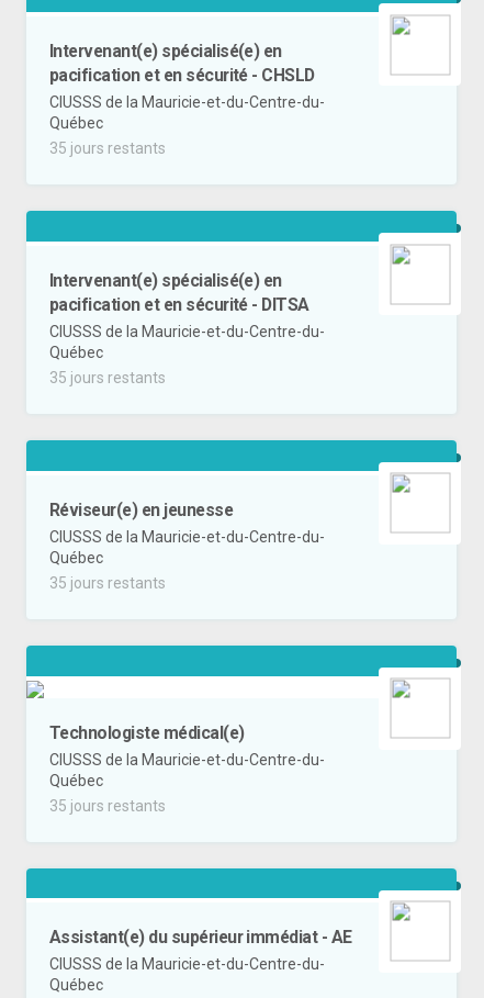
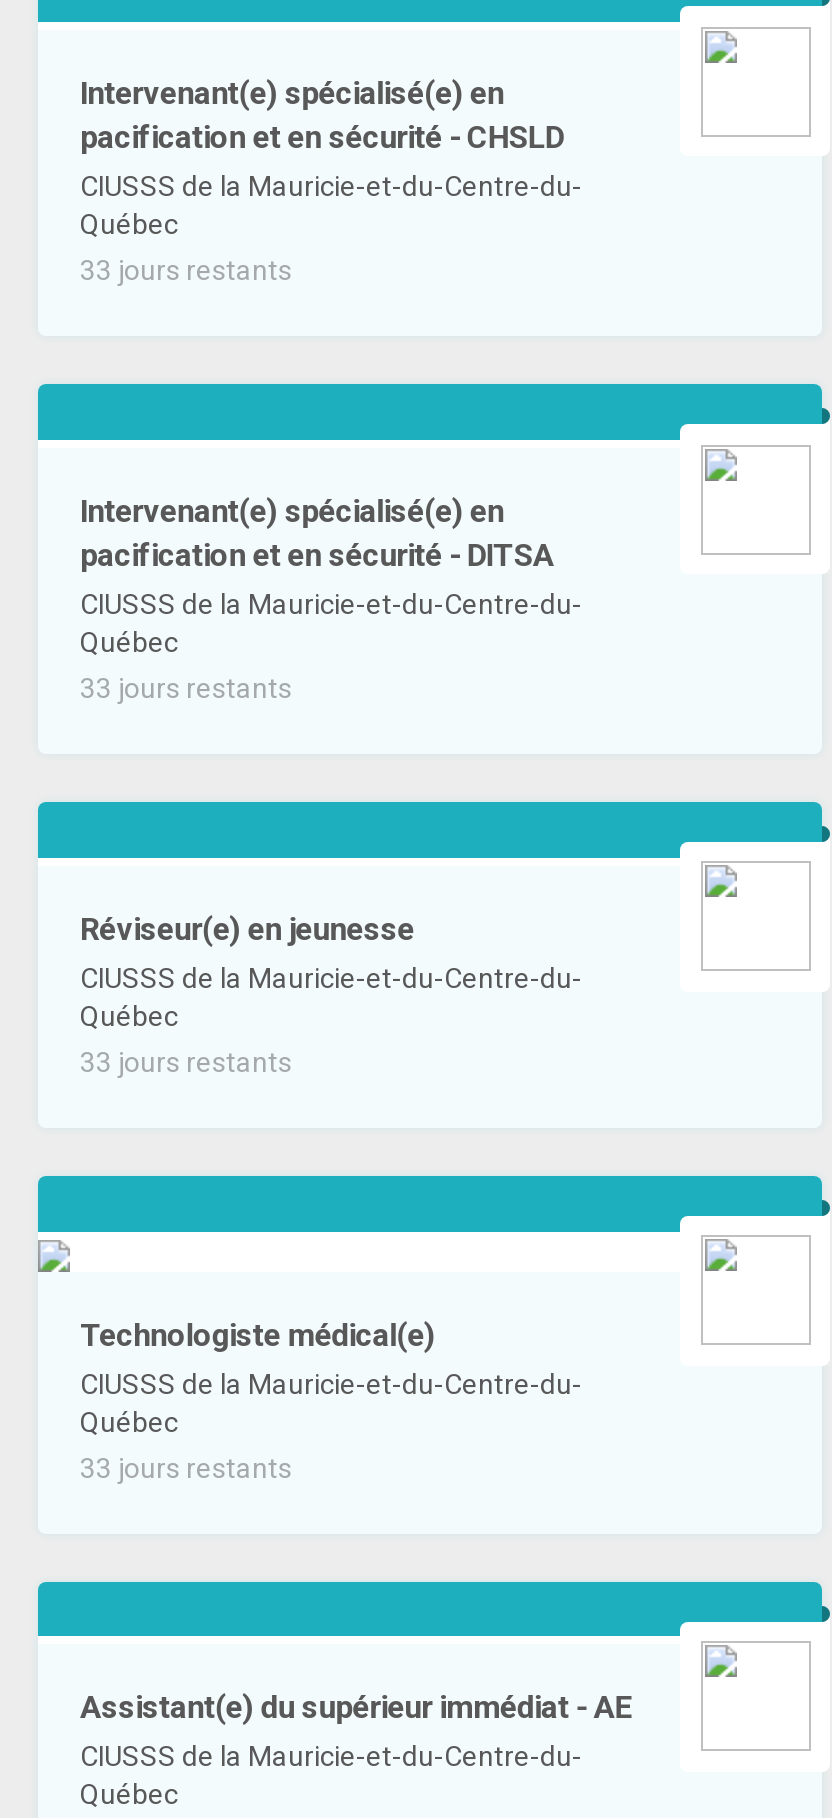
[49,139,166,157] 35 jours restants -> [80,254,292,286] 33 jours restants
[49,369,166,386] 35 jours restants -> [80,672,292,704] 33 jours restants
[49,574,166,592] 35 jours restants -> [80,1046,292,1078] 33 jours restants
[49,797,166,814] 35 jours restants -> [80,1451,292,1483] 33 jours restants

